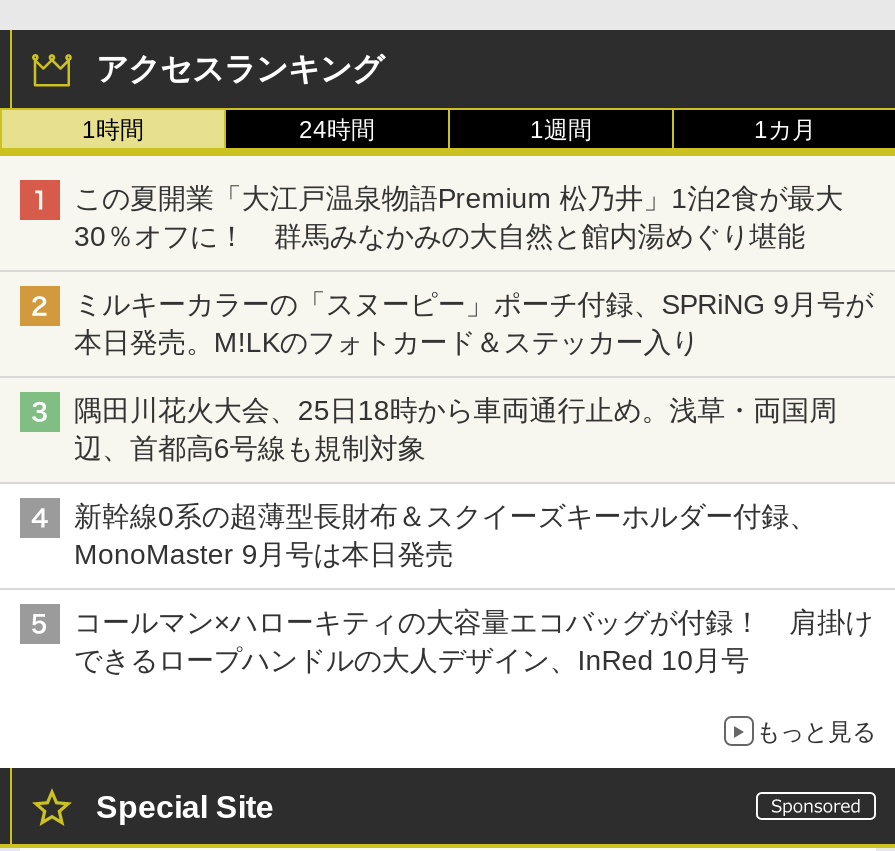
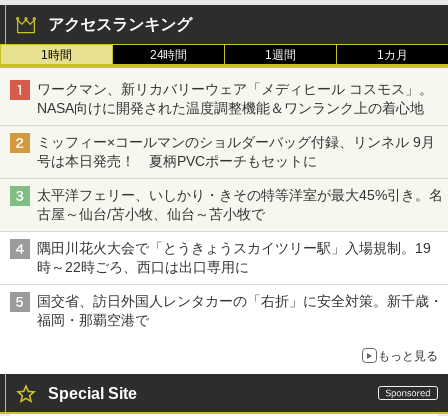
[74,181,843,251] この夏開業「大江戸温泉物語Premium 松乃井」1泊2食が最大 | 30％オフに！ 群馬みなかみの大自然と館内湯めぐり堪能 -> [37,81,433,116] ワークマン、新リカバリーウェア「メディヒール コスモス」。 | NASA向けに開発された温度調整機能＆ワンランク上の着心地
[74,287,873,357] ミルキーカラーの「スヌーピー」ポーチ付録、SPRiNG 9月号が | 本日発売。M!LKのフォトカード＆ステッカー入り -> [37,134,435,169] ミッフィー×コールマンのショルダーバッグ付録、リンネル 9月 | 号は本日発売！ 夏柄PVCポーチもセットに
[74,393,837,463] 隅田川花火大会、25日18時から車両通行止め。浅草・両国周 | 辺、首都高6号線も規制対象 -> [37,187,443,222] 太平洋フェリー、いしかり・きその特等洋室が最大45%引き。名 | 古屋～仙台/苫小牧、仙台～苫小牧で
[74,499,817,569] 新幹線0系の超薄型長財布＆スクイーズキーホルダー付録、 | MonoMaster 9月号は本日発売 -> [37,240,431,275] 隅田川花火大会で「とうきょうスカイツリー駅」入場規制。19 | 時～22時ごろ、西口は出口専用に
[74,605,873,675] コールマン×ハローキティの大容量エコバッグが付録！ 肩掛け | できるロープハンドルの大人デザイン、InRed 10月号 -> [37,293,443,328] 国交省、訪日外国人レンタカーの「右折」に安全対策。新千歳・ | 福岡・那覇空港で

